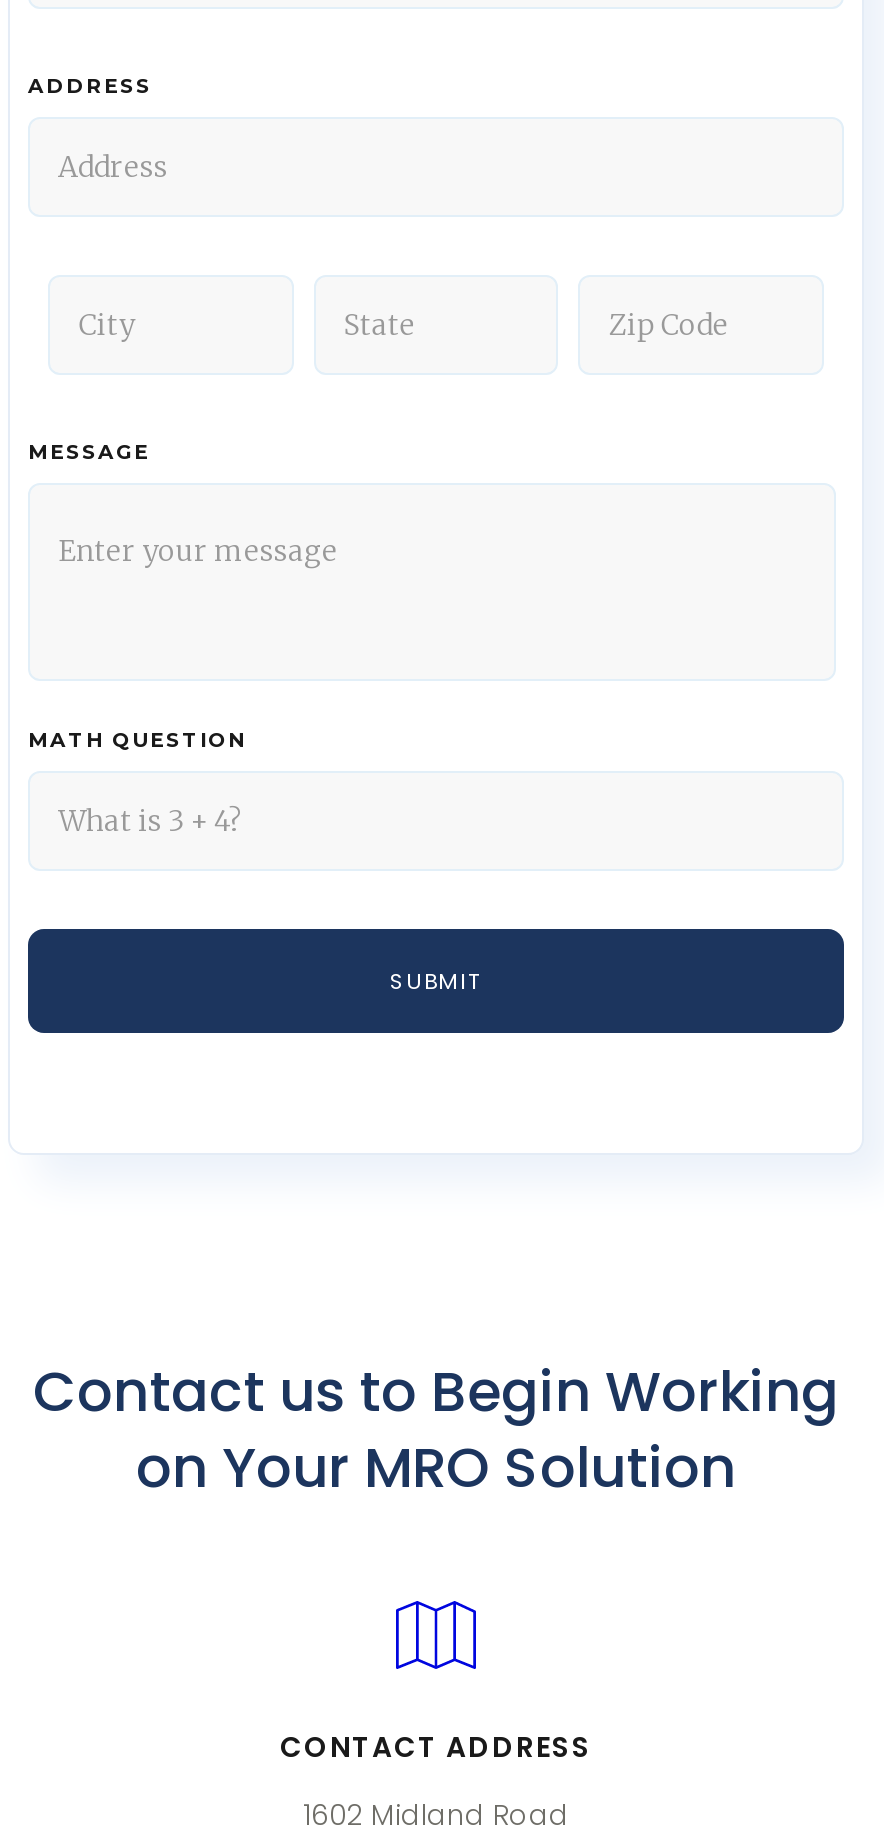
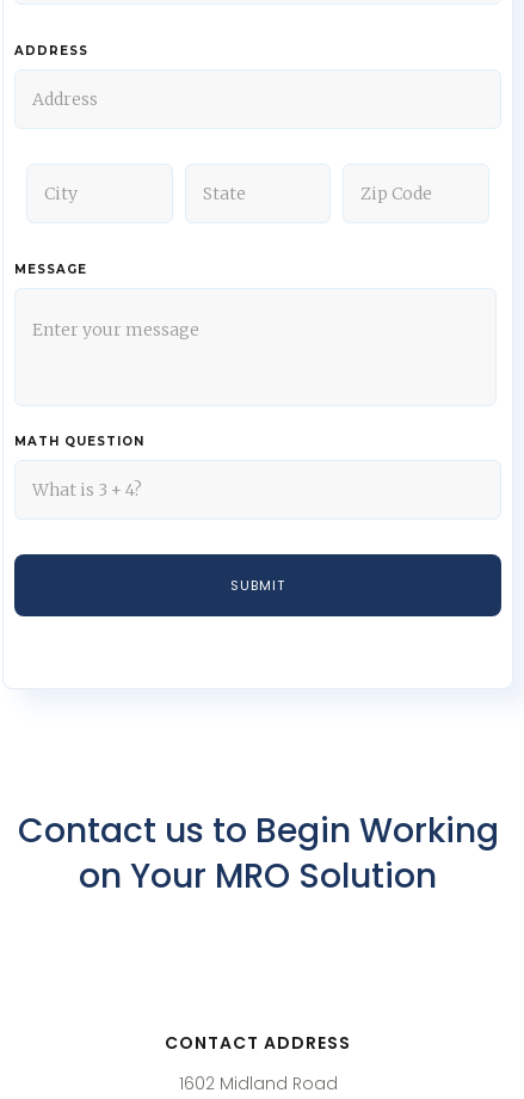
[394,1598,478,1672] [image] -> none

